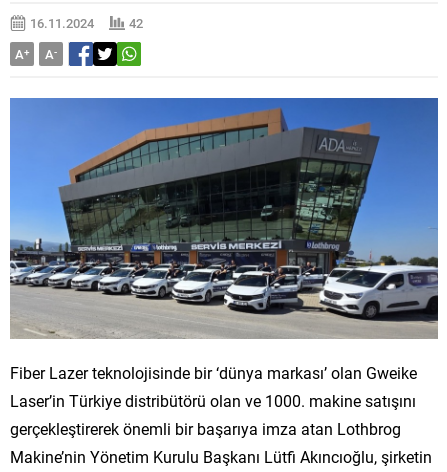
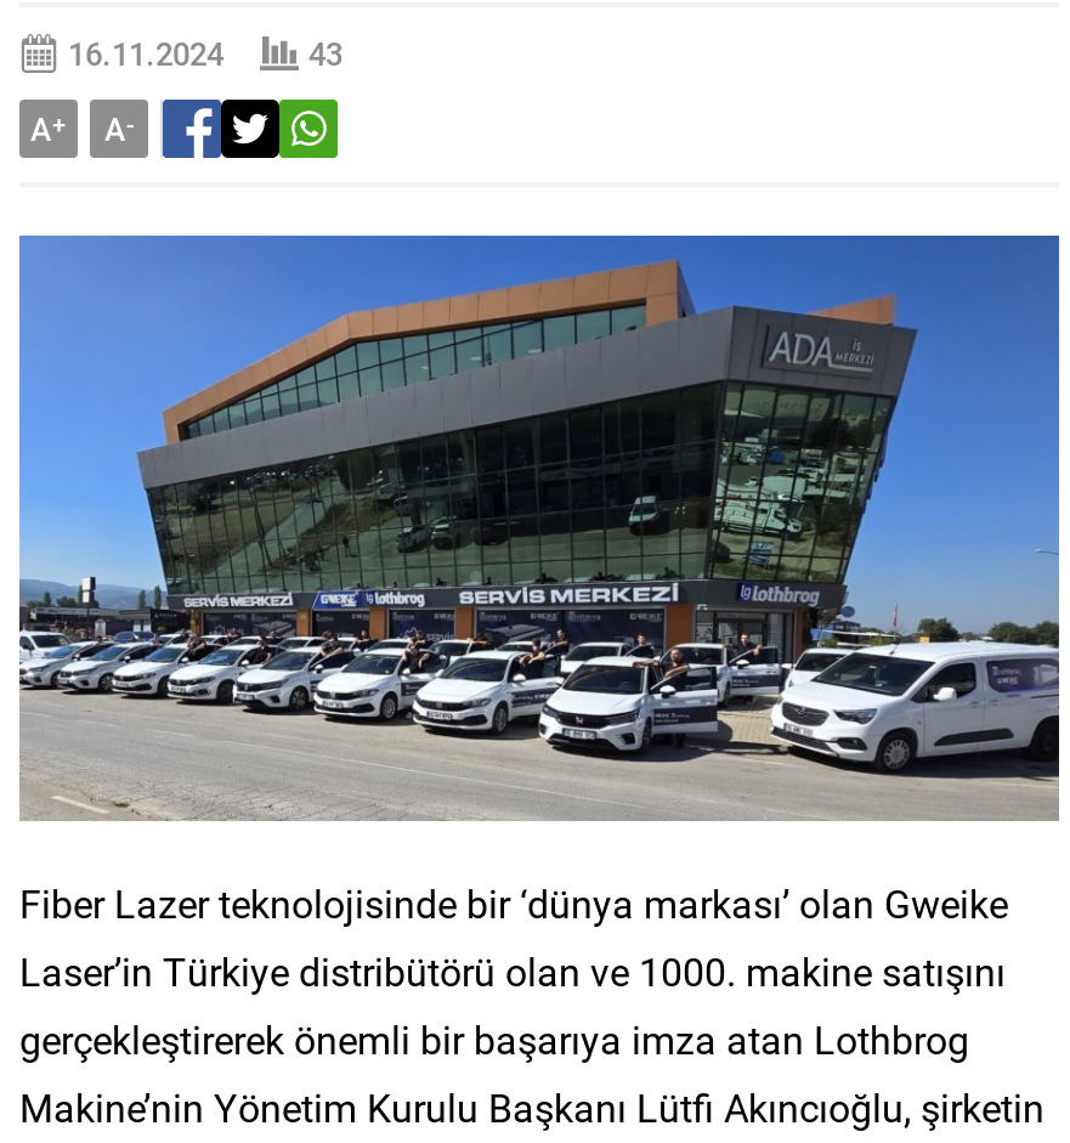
[30,14,143,32] 16.11.2024 42 -> [68,32,342,75] 16.11.2024 43

